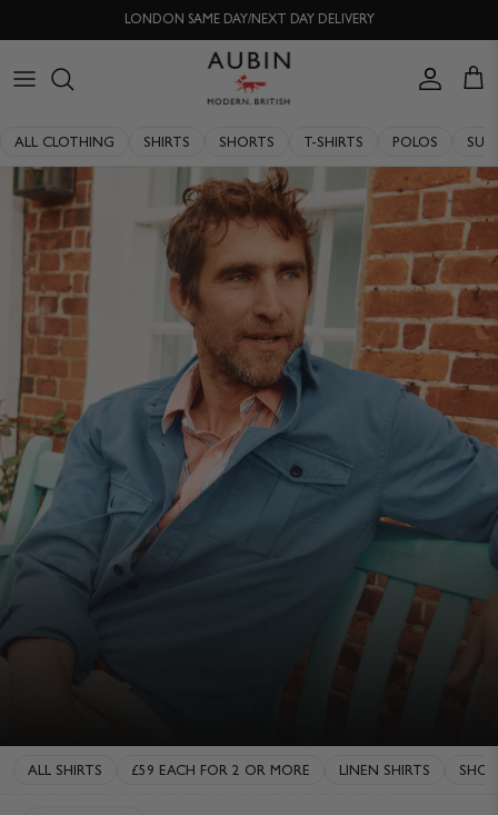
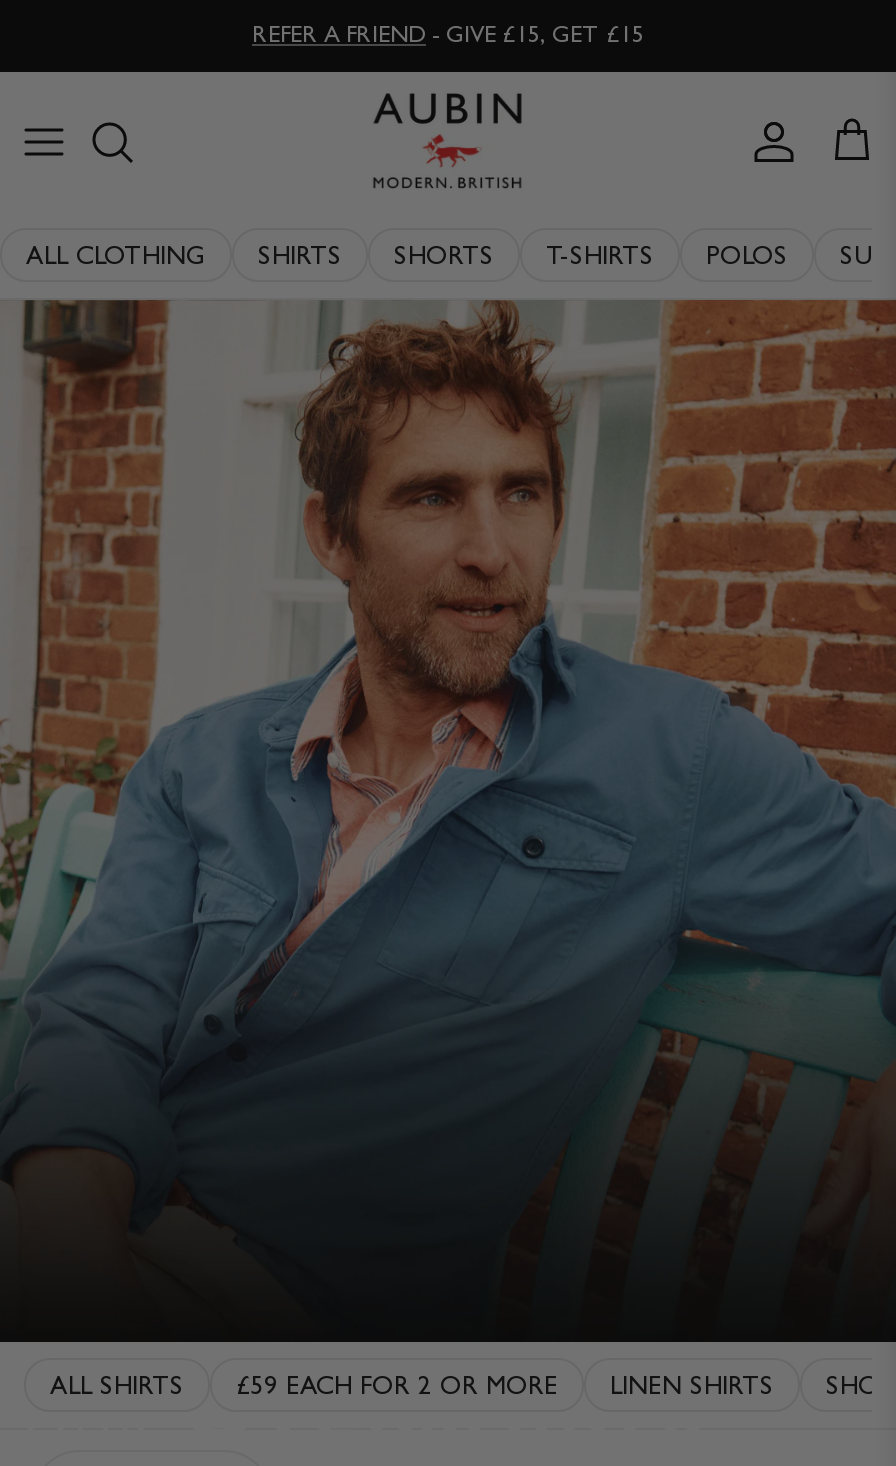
[124,12,374,27] LONDON SAME DAY/NEXT DAY DELIVERY -> [252,21,644,49] REFER A FRIEND - GIVE £15, GET £15

